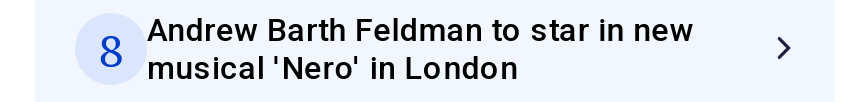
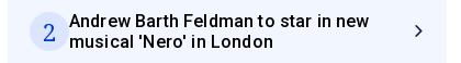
[99,10,694,86] 8 Andrew Barth Feldman to star in new musical 'Nero' in London -> [43,10,369,52] 2 Andrew Barth Feldman to star in new musical 'Nero' in London

